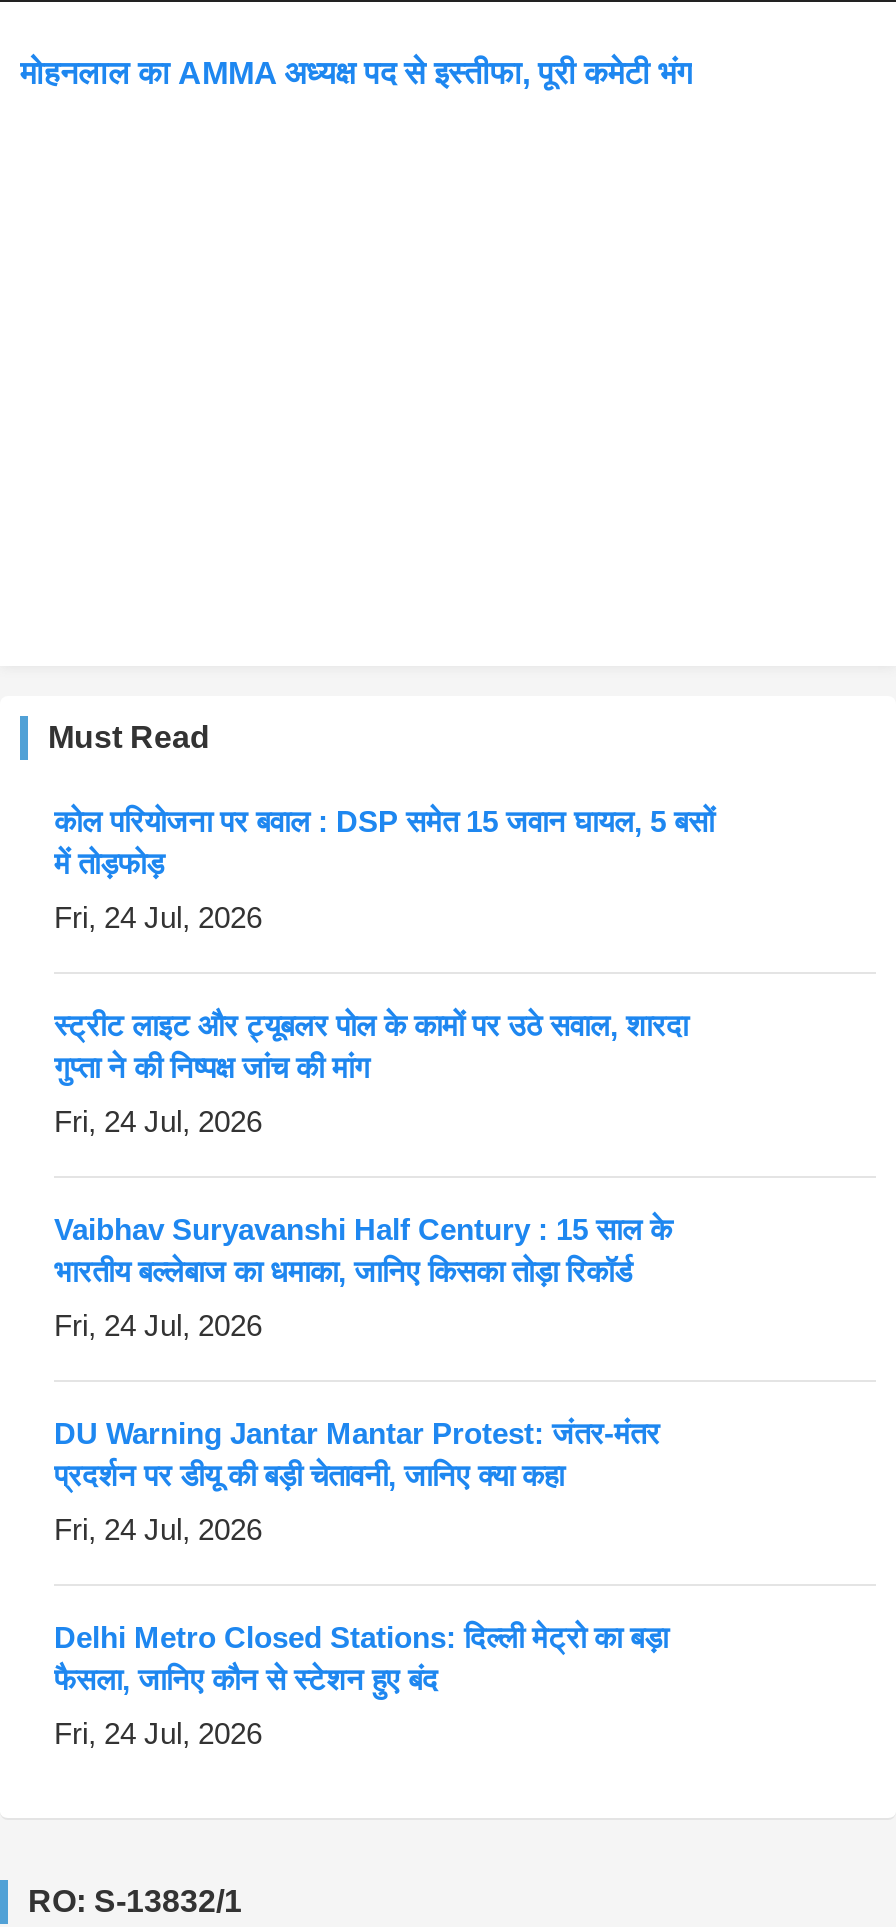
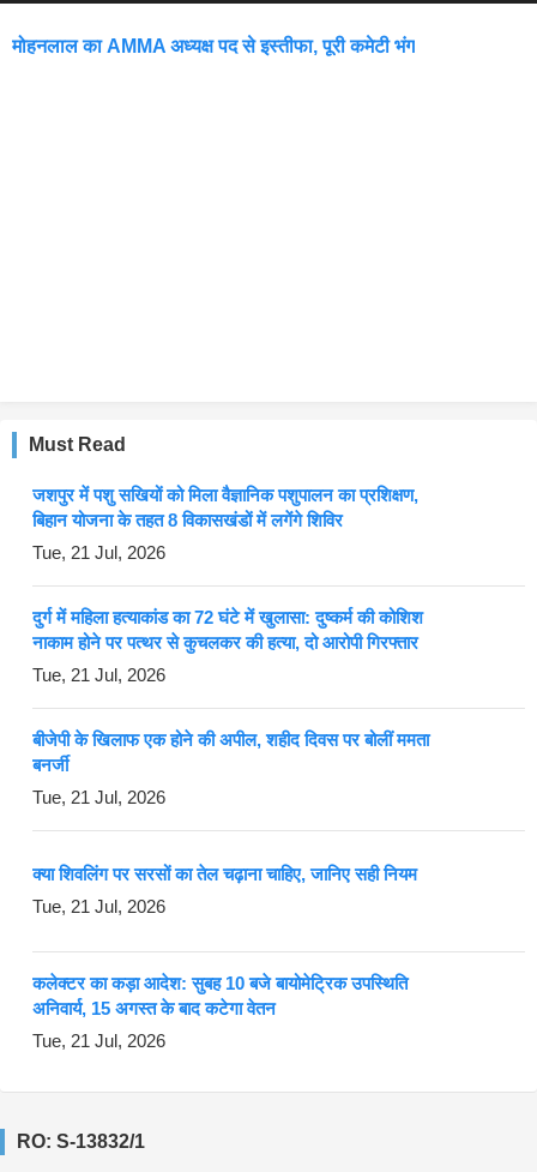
[54,804,714,880] कोल परियोजना पर बवाल : DSP समेत 15 जवान घायल, 5 बसों | में तोड़फोड़ -> [32,485,418,530] जशपुर में पशु सखियों को मिला वैज्ञानिक पशुपालन का प्रशिक्षण, | बिहान योजना के तहत 8 विकासखंडों में लगेंगे शिविर
[54,900,262,934] Fri, 24 Jul, 2026 -> [32,542,165,563] Tue, 21 Jul, 2026
[54,1008,688,1084] स्ट्रीट लाइट और ट्यूबलर पोल के कामों पर उठे सवाल, शारदा | गुप्ता ने की निष्पक्ष जांच की मांग -> [32,607,423,653] दुर्ग में महिला हत्याकांड का 72 घंटे में खुलासा: दुष्कर्म की कोशिश | नाकाम होने पर पत्थर से कुचलकर की हत्या, दो आरोपी गिरफ्तार
[54,1104,262,1138] Fri, 24 Jul, 2026 -> [32,665,165,685] Tue, 21 Jul, 2026
[54,1212,672,1288] Vaibhav Suryavanshi Half Century : 15 साल के | भारतीय बल्लेबाज का धमाका, जानिए किसका तोड़ा रिकॉर्ड -> [32,729,429,775] बीजेपी के खिलाफ एक होने की अपील, शहीद दिवस पर बोलीं ममता | बनर्जी
[54,1308,262,1342] Fri, 24 Jul, 2026 -> [32,787,165,807] Tue, 21 Jul, 2026
[54,1416,660,1492] DU Warning Jantar Mantar Protest: जंतर-मंतर | प्रदर्शन पर डीयू की बड़ी चेतावनी, जानिए क्या कहा -> [32,864,417,884] क्या शिवलिंग पर सरसों का तेल चढ़ाना चाहिए, जानिए सही नियम
[54,1512,262,1546] Fri, 24 Jul, 2026 -> [32,896,165,916] Tue, 21 Jul, 2026
[54,1620,668,1696] Delhi Metro Closed Stations: दिल्ली मेट्रो का बड़ा | फैसला, जानिए कौन से स्टेशन हुए बंद -> [32,973,408,1018] कलेक्टर का कड़ा आदेश: सुबह 10 बजे बायोमेट्रिक उपस्थिति | अनिवार्य, 15 अगस्त के बाद कटेगा वेतन
[54,1716,262,1750] Fri, 24 Jul, 2026 -> [32,1030,165,1051] Tue, 21 Jul, 2026

